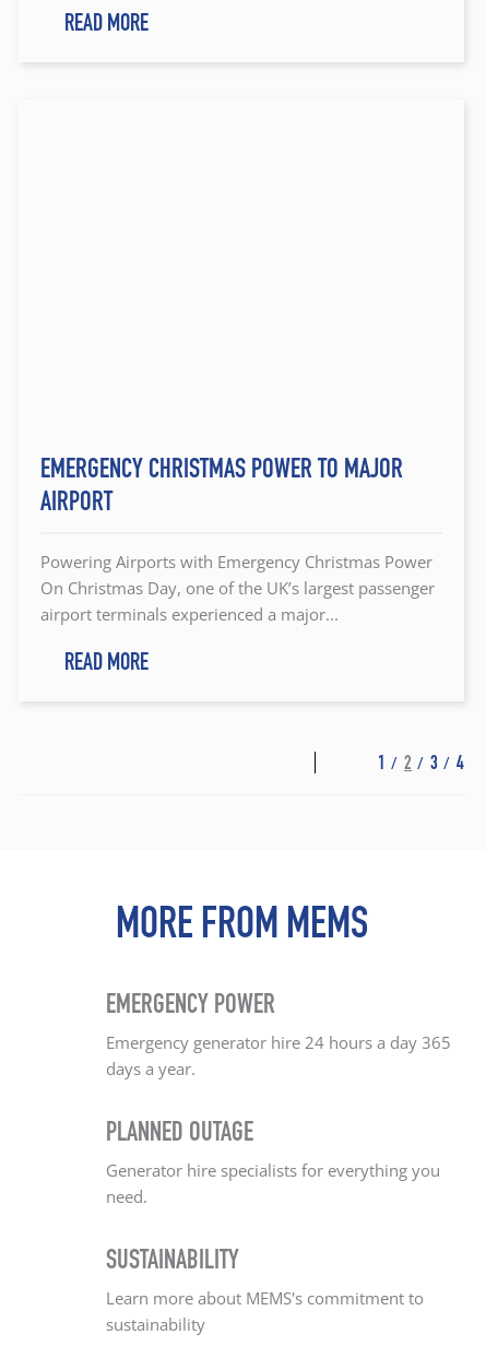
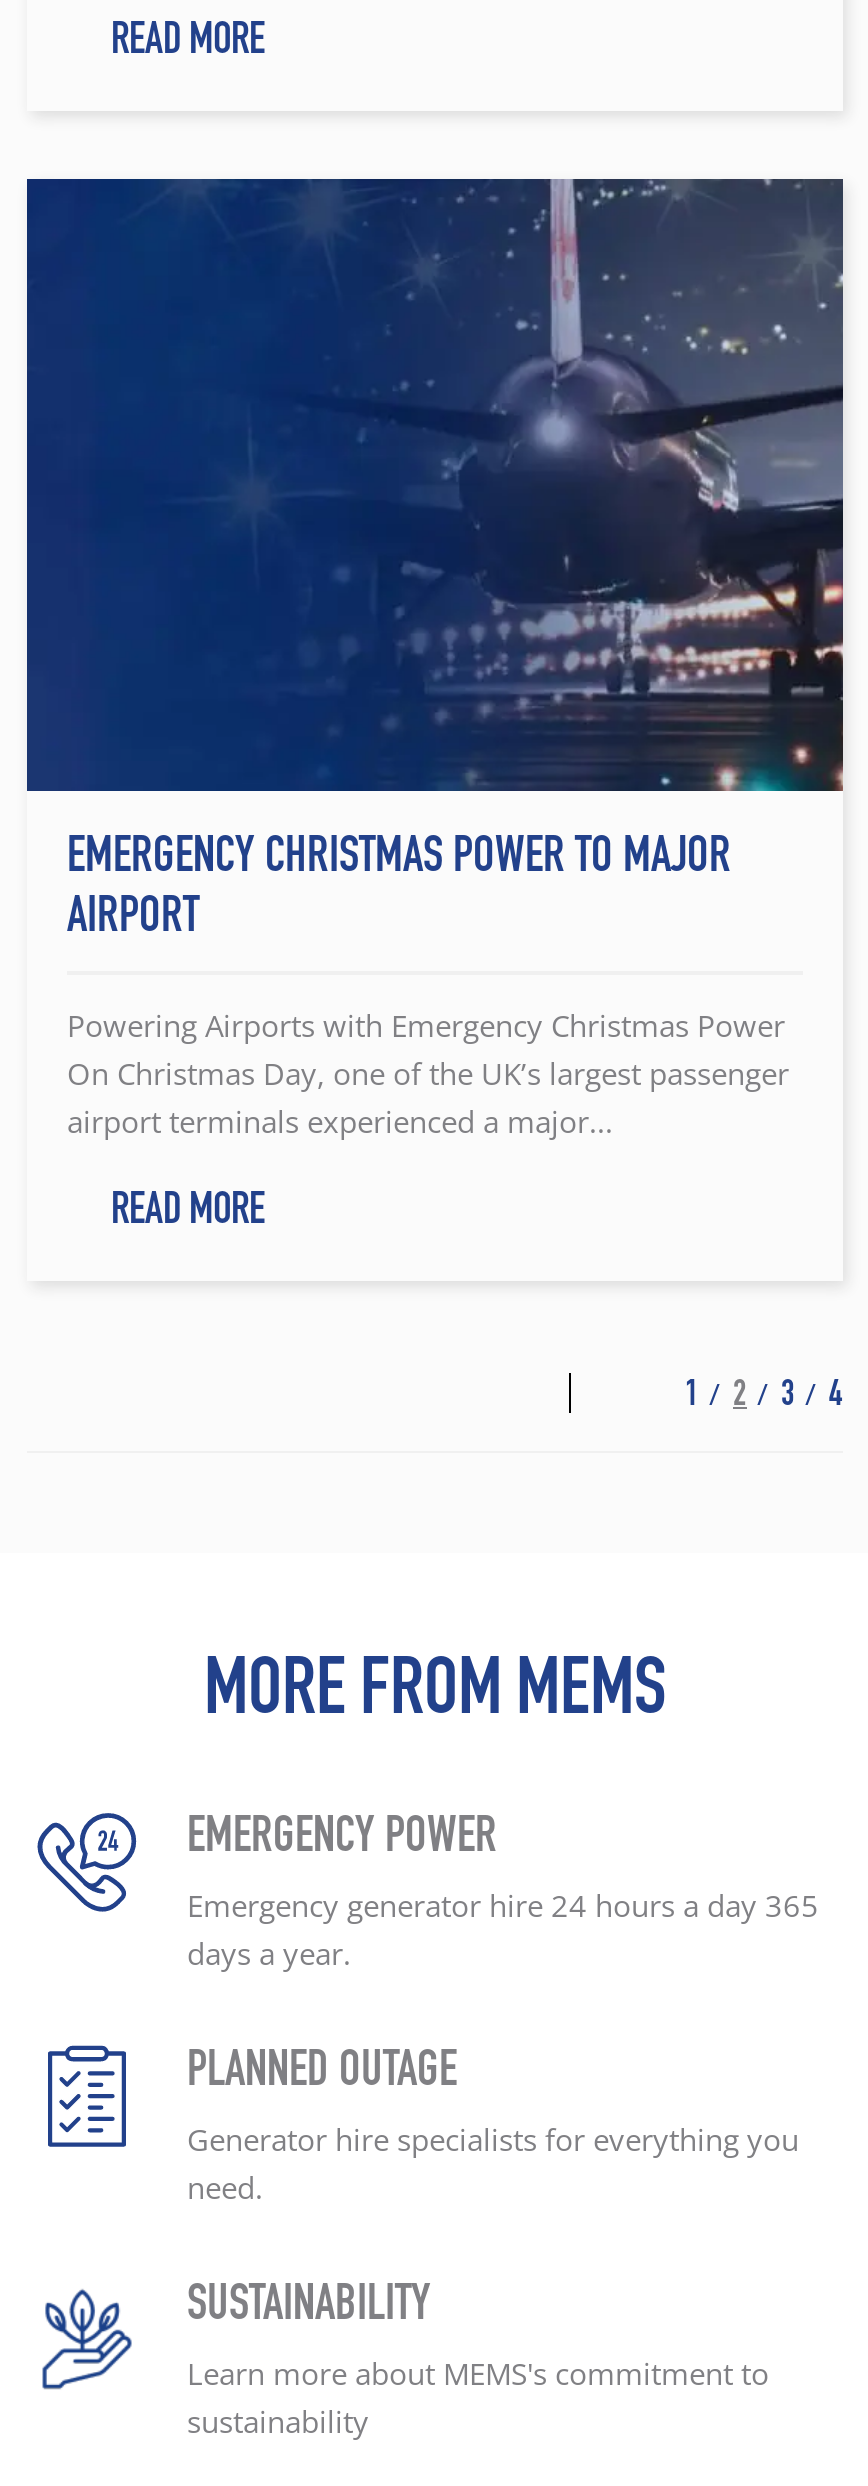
none -> [25,177,845,793] [image]
none -> [35,1811,139,1913] [image]
none -> [45,2043,129,2149] [image]
none -> [41,2287,133,2391] [image]

